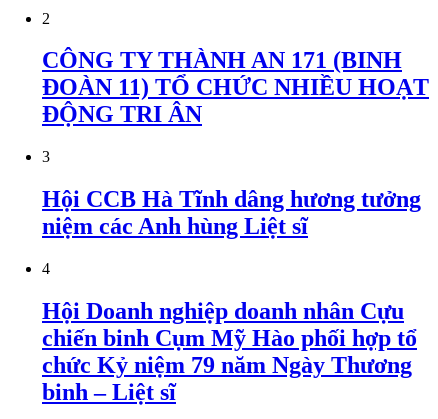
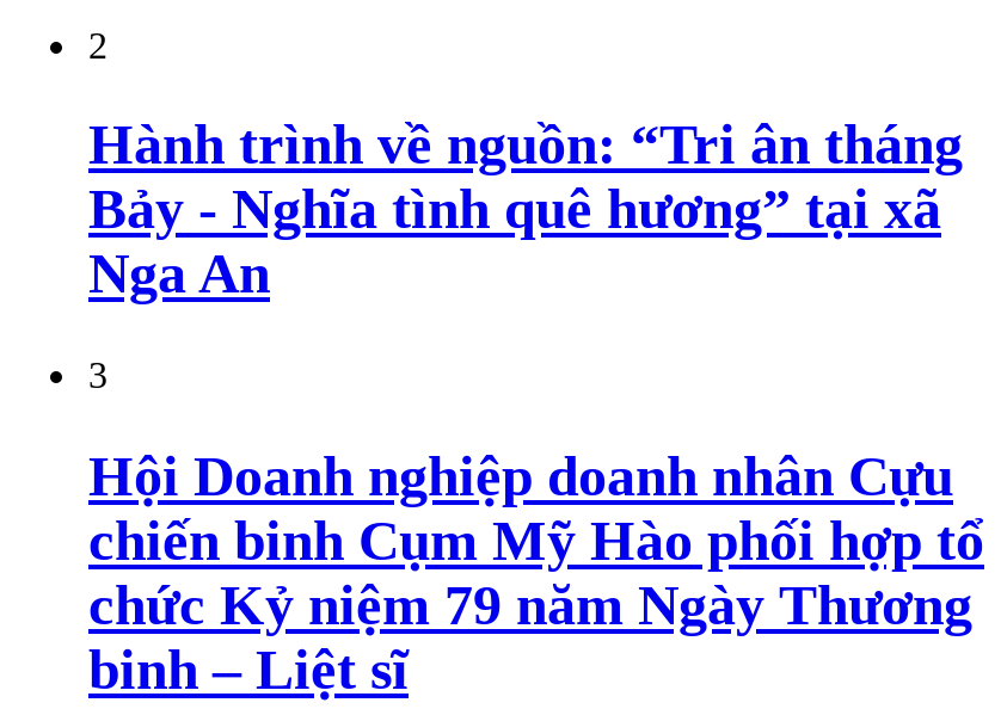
[42,47,429,127] CÔNG TY THÀNH AN 171 (BINH | ĐOÀN 11) TỔ CHỨC NHIỀU HOẠT | ĐỘNG TRI ÂN -> [88,114,963,305] Hành trình về nguồn: “Tri ân tháng | Bảy - Nghĩa tình quê hương” tại xã | Nga An
[42,186,421,277] Hội CCB Hà Tĩnh dâng hương tưởng | niệm các Anh hùng Liệt sĩ | 4 -> none

